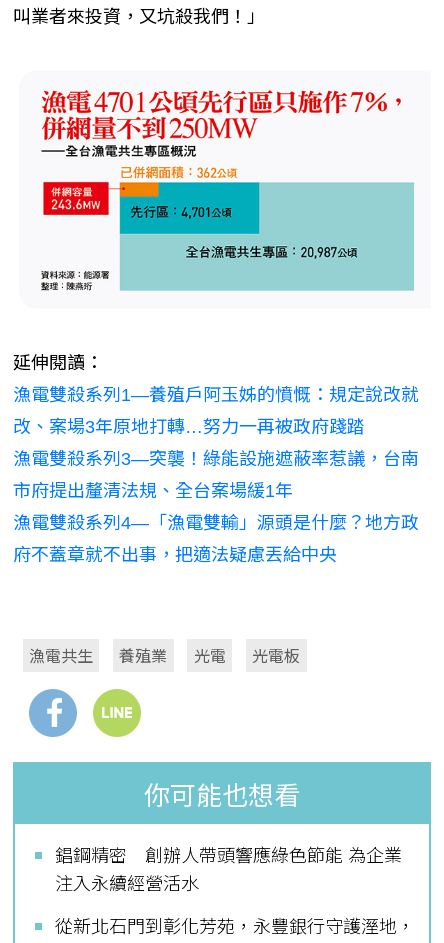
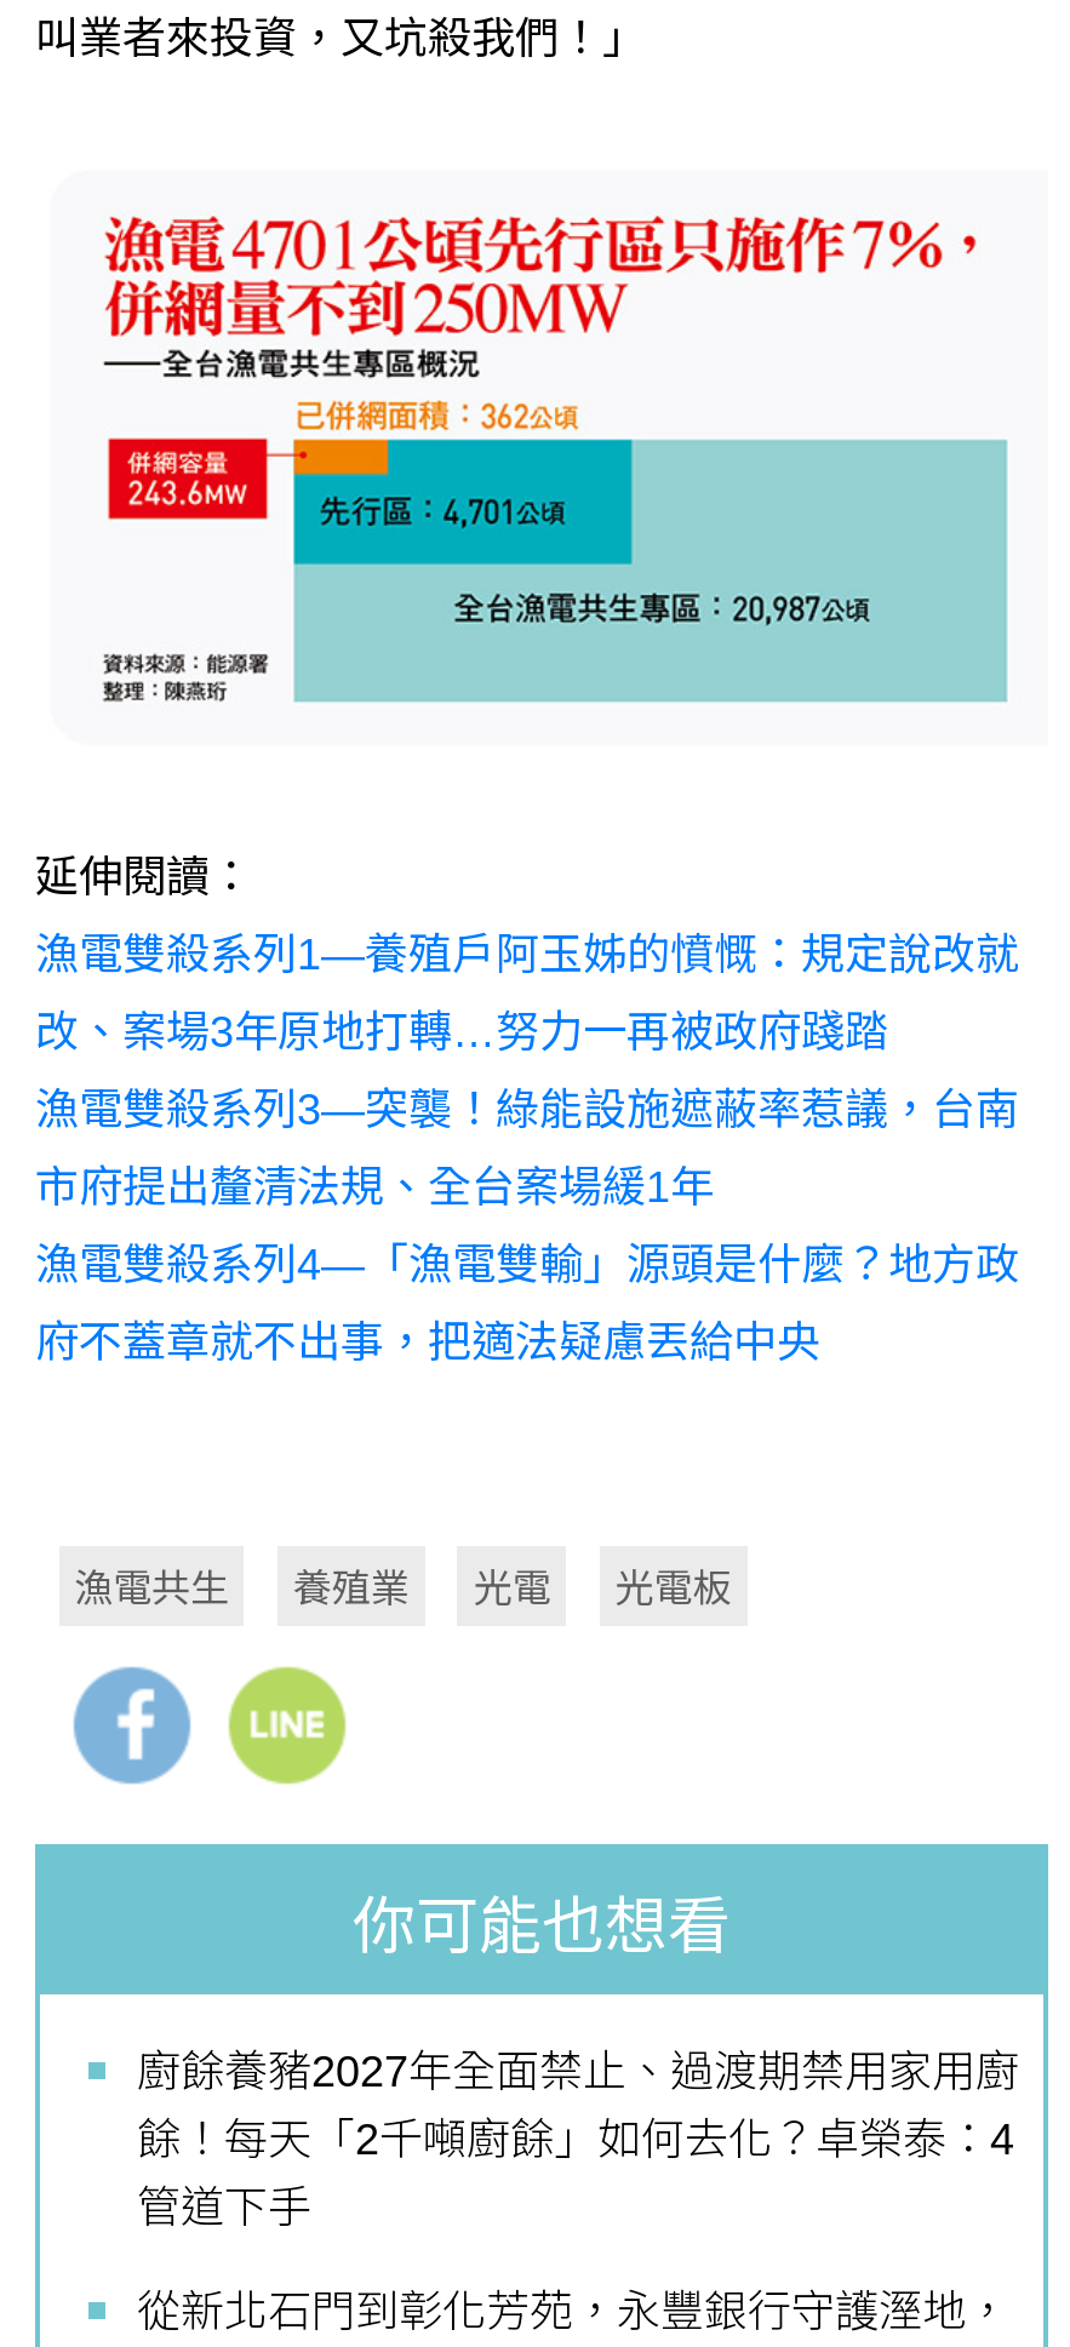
[55,846,402,894] 錩鋼精密 創辦人帶頭響應綠色節能 為企業 | 注入永續經營活水 -> [137,2047,1019,2231] 廚餘養豬2027年全面禁止、過渡期禁用家用廚 | 餘！每天「2千噸廚餘」如何去化？卓榮泰：4 | 管道下手

